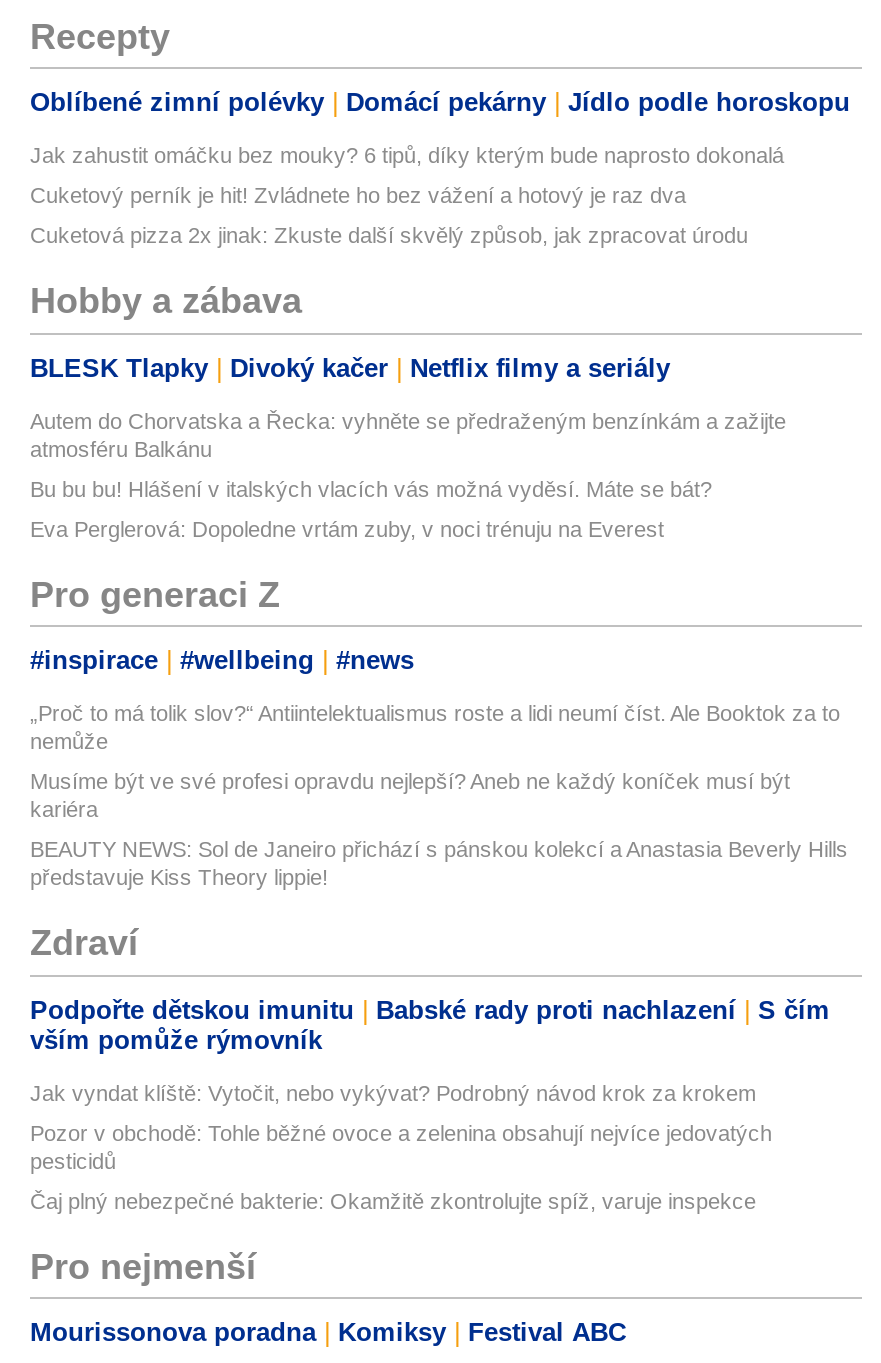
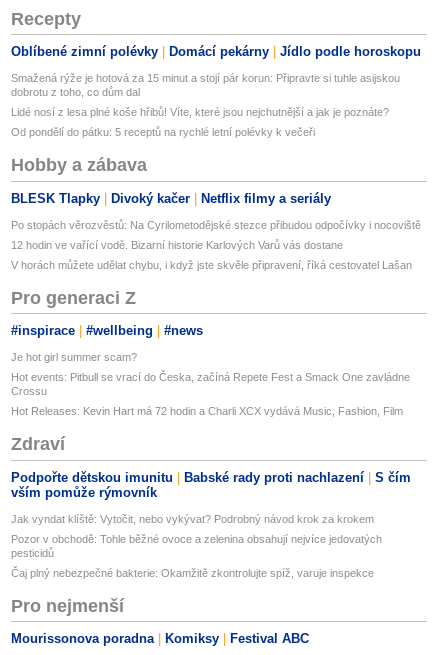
[30,144,784,168] Jak zahustit omáčku bez mouky? 6 tipů, díky kterým bude naprosto dokonalá -> [11,72,400,98] Smažená rýže je hotová za 15 minut a stojí pár korun: Připravte si tuhle asijskou | dobrotu z toho, co dům dal
[30,184,686,208] Cuketový perník je hit! Zvládnete ho bez vážení a hotový je raz dva -> [11,106,389,118] Lidé nosí z lesa plné koše hřibů! Víte, které jsou nejchutnější a jak je poznáte?
[30,224,748,248] Cuketová pizza 2x jinak: Zkuste další skvělý způsob, jak zpracovat úrodu -> [11,126,315,138] Od pondělí do pátku: 5 receptů na rychlé letní polévky k večeři
[30,409,786,461] Autem do Chorvatska a Řecka: vyhněte se předraženým benzínkám a zažijte | atmosféru Balkánu -> [11,219,421,231] Po stopách věrozvěstů: Na Cyrilometodějské stezce přibudou odpočívky i nocoviště
[30,477,712,501] Bu bu bu! Hlášení v italských vlacích vás možná vyděsí. Máte se bát? -> [11,239,343,251] 12 hodin ve vařící vodě. Bizarní historie Karlových Varů vás dostane
[30,517,664,541] Eva Perglerová: Dopoledne vrtám zuby, v noci trénuju na Everest -> [11,259,412,271] V horách můžete udělat chybu, i když jste skvěle připravení, říká cestovatel Lašan
[30,702,840,754] „Proč to má tolik slov?“ Antiintelektualismus roste a lidi neumí číst. Ale Booktok za to | nemůže -> [11,351,137,363] Je hot girl summer scam?
[30,770,790,822] Musíme být ve své profesi opravdu nejlepší? Aneb ne každý koníček musí být | kariéra -> [11,371,410,397] Hot events: Pitbull se vrací do Česka, začíná Repete Fest a Smack One zavládne | Crossu
[30,838,848,890] BEAUTY NEWS: Sol de Janeiro přichází s pánskou kolekcí a Anastasia Beverly Hills | představuje Kiss Theory lippie! -> [11,405,403,417] Hot Releases: Kevin Hart má 72 hodin a Charli XCX vydává Music, Fashion, Film

